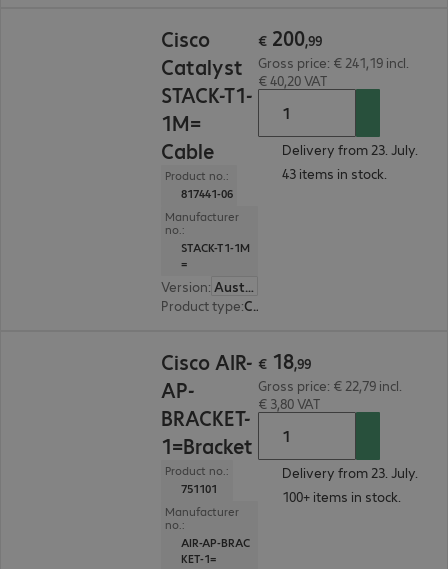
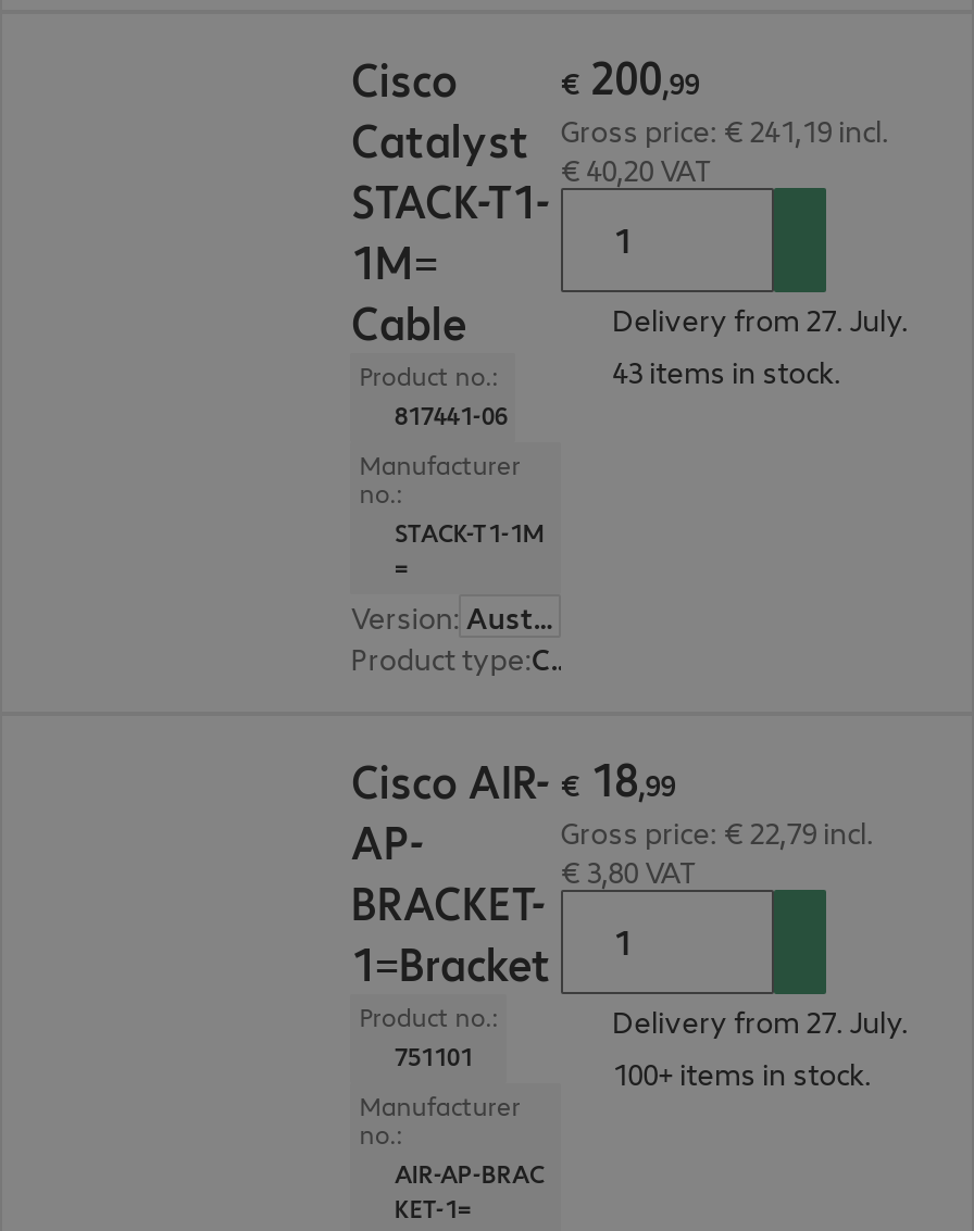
[282,140,418,158] Delivery from 23. July. -> [612,299,908,338] Delivery from 27. July.
[282,463,418,481] Delivery from 23. July. -> [612,1001,908,1040] Delivery from 27. July.

